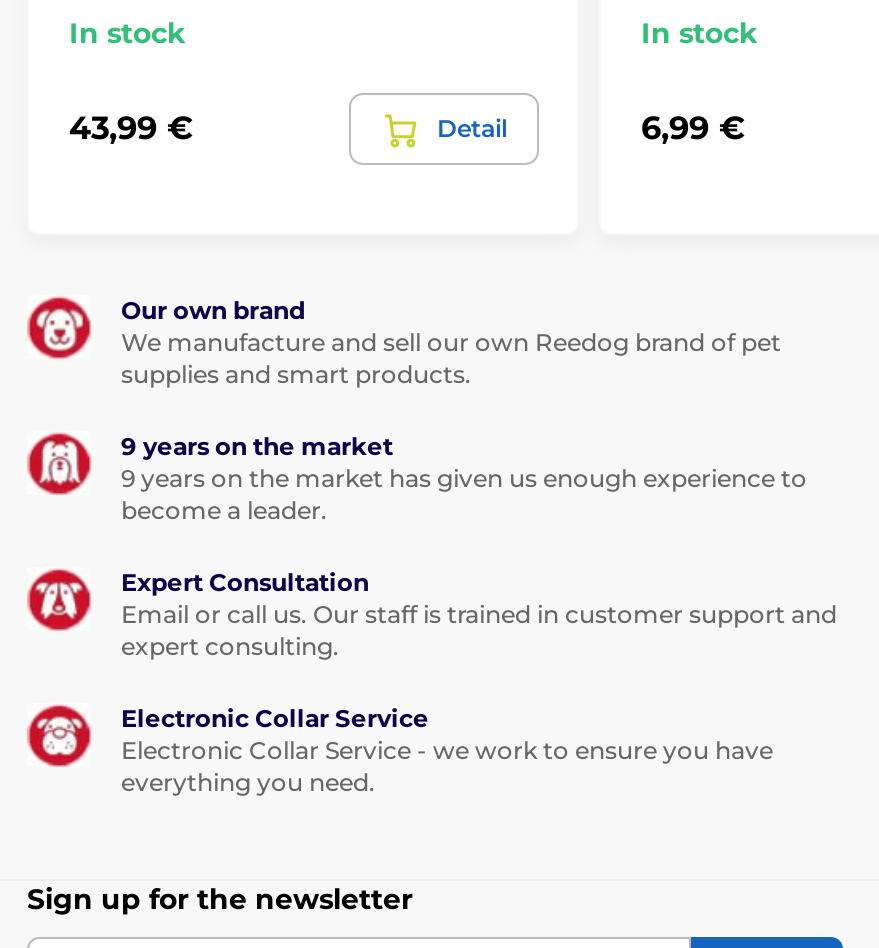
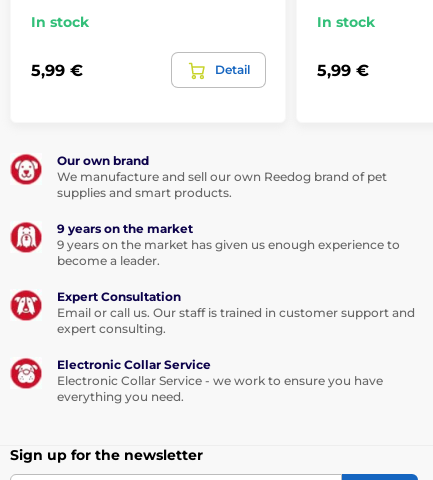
[69,110,193,148] 43,99 € -> [31,61,83,80] 5,99 €
[641,110,745,148] 6,99 € -> [317,61,369,80] 5,99 €

